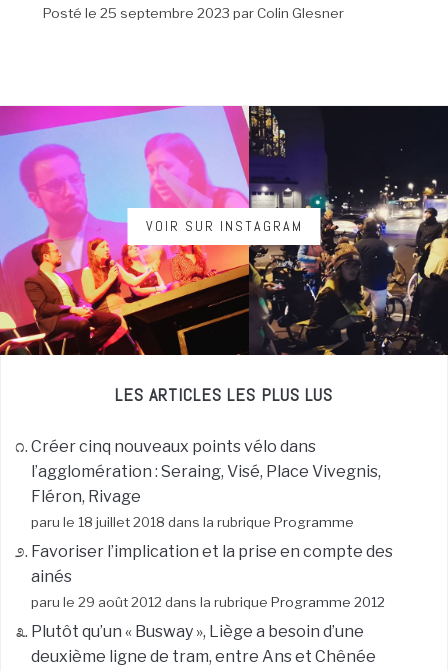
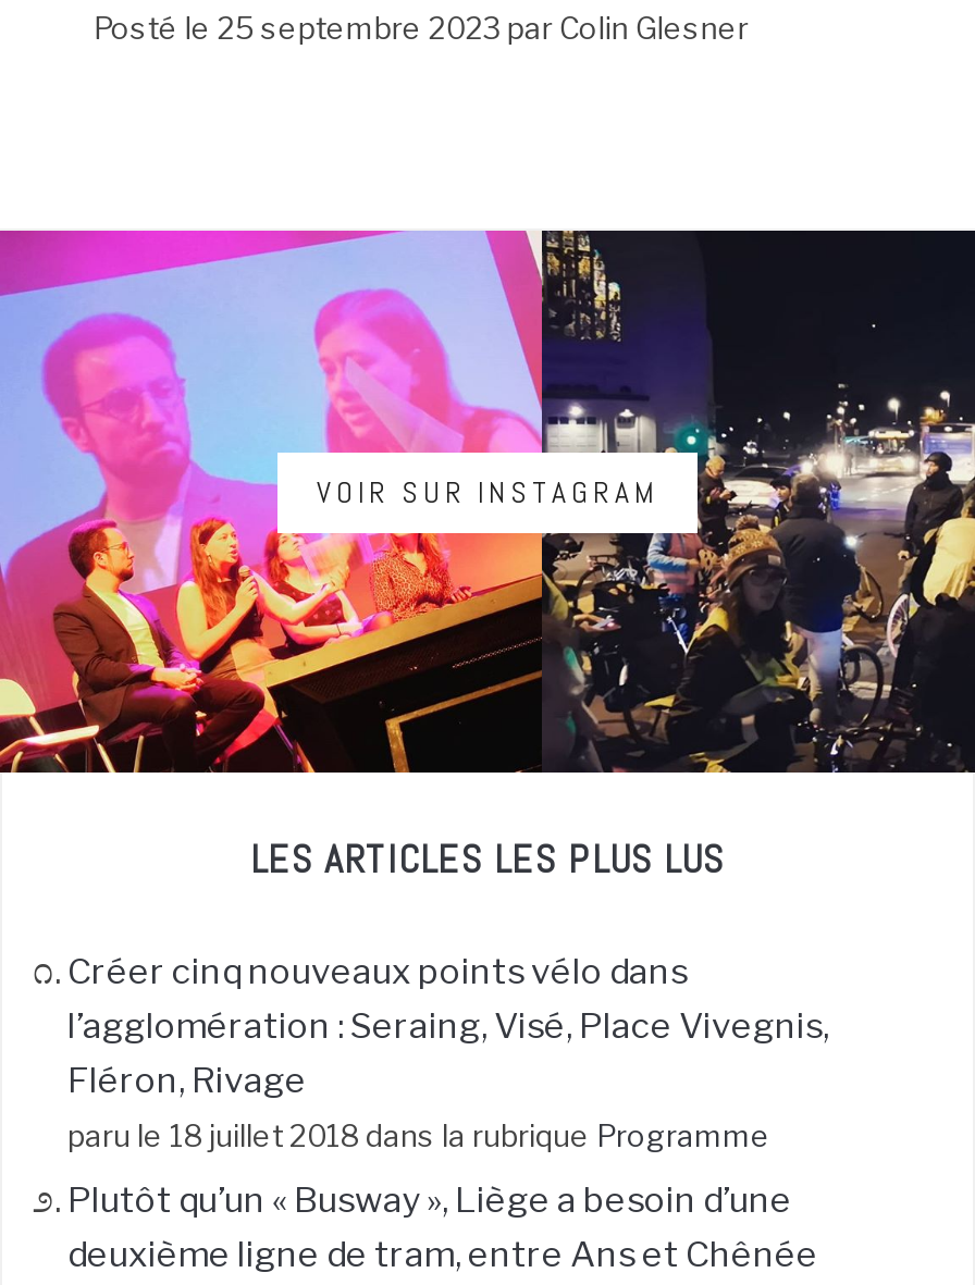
[31,542,393,610] Favoriser l’implication et la prise en compte des | ainés | paru le 29 août 2012 dans la rubrique Programme 2012 -> none

